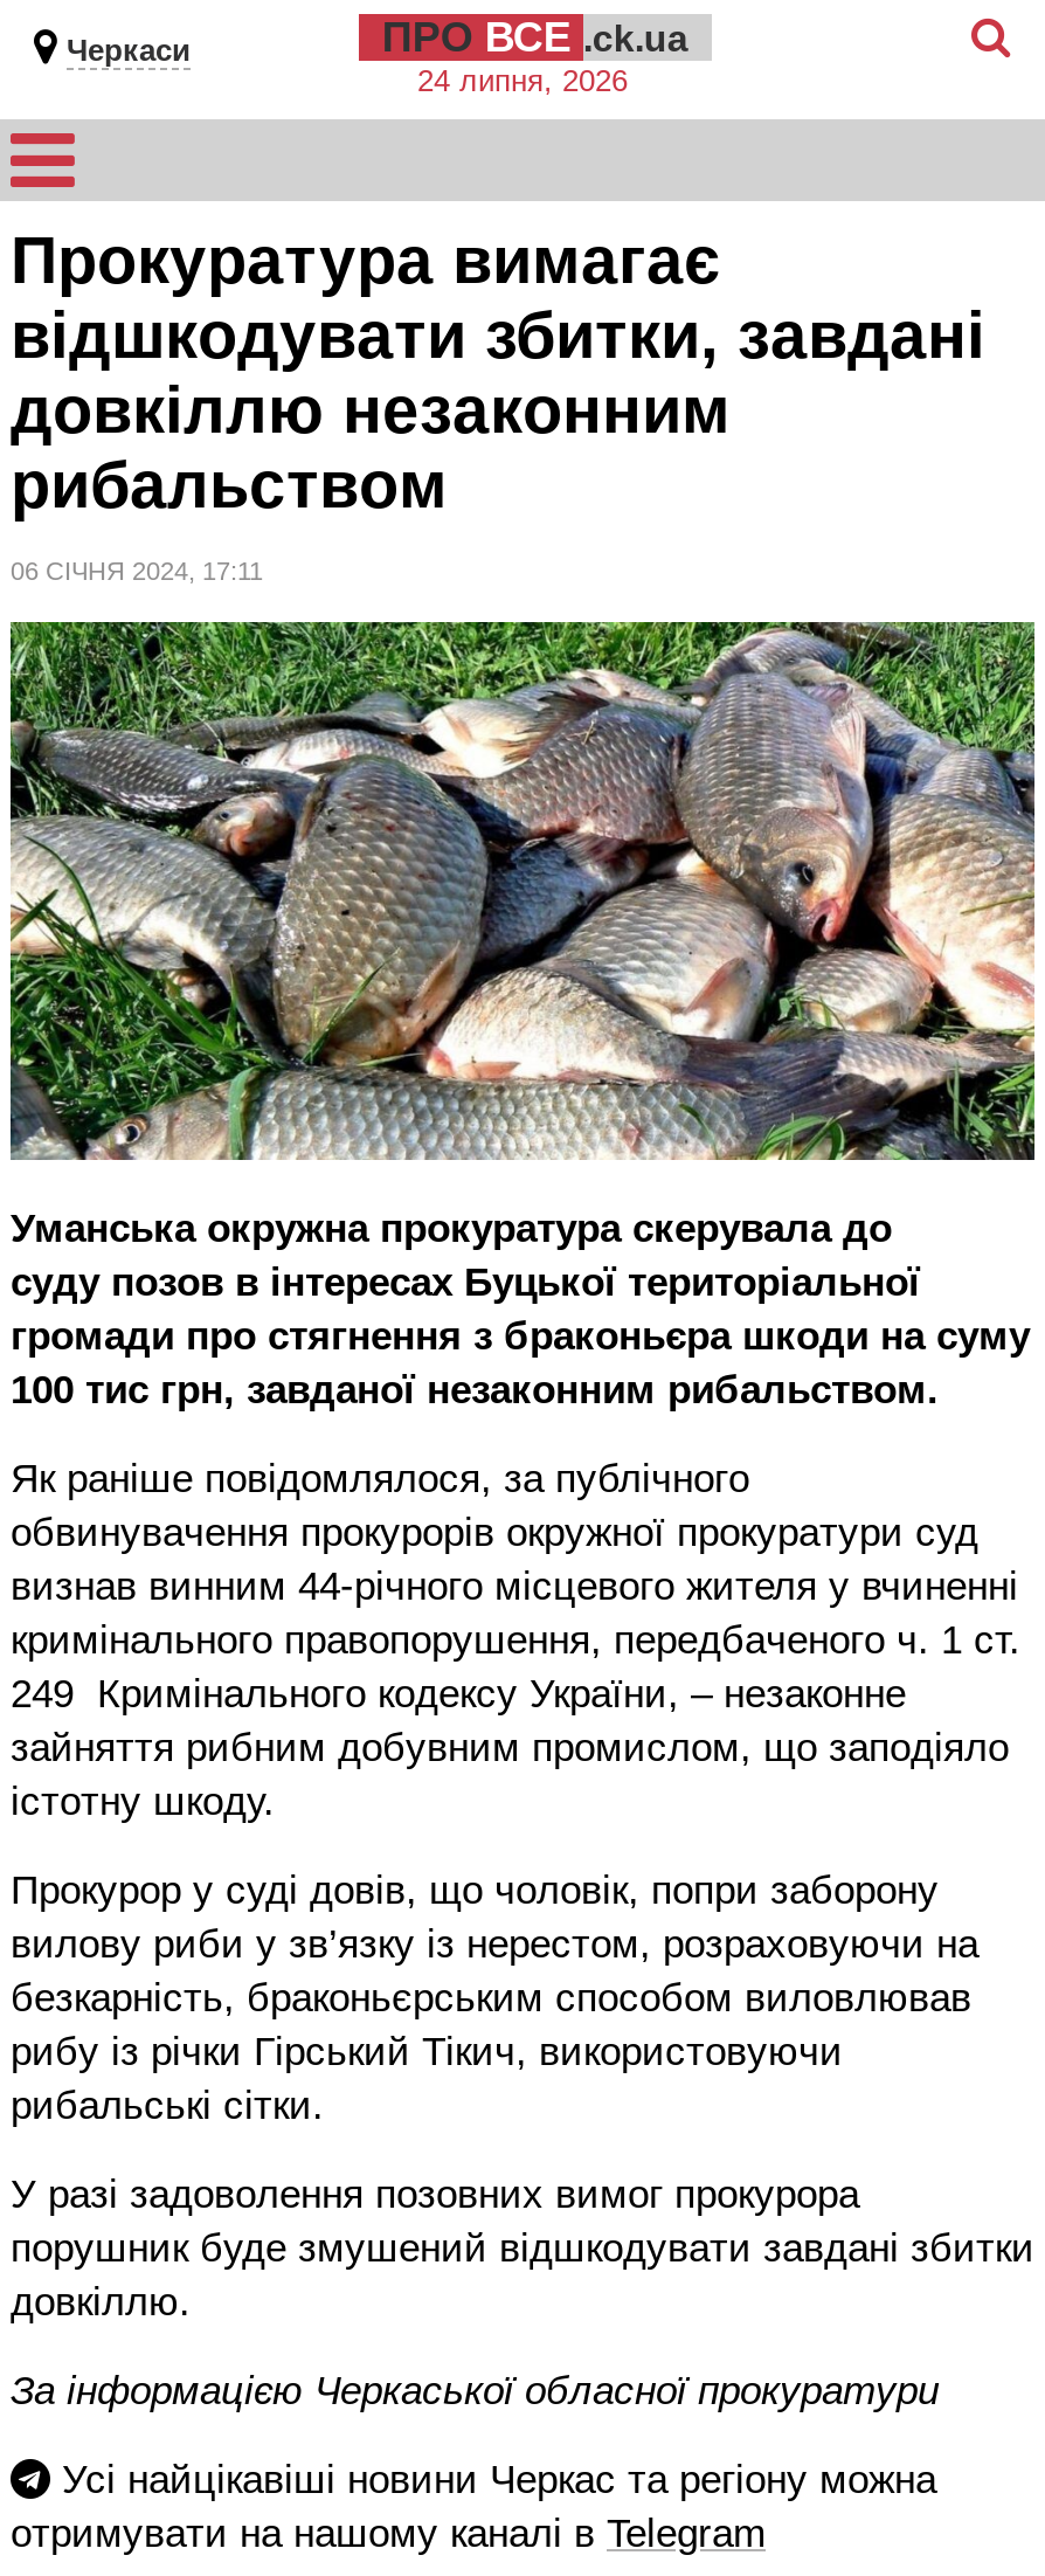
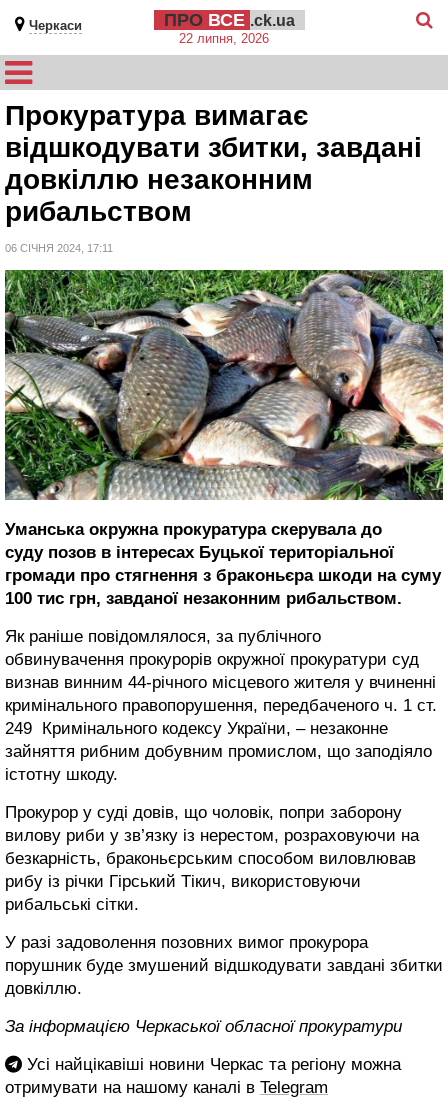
[417,63,628,98] 24 липня, 2026 -> [179,31,269,46] 22 липня, 2026

